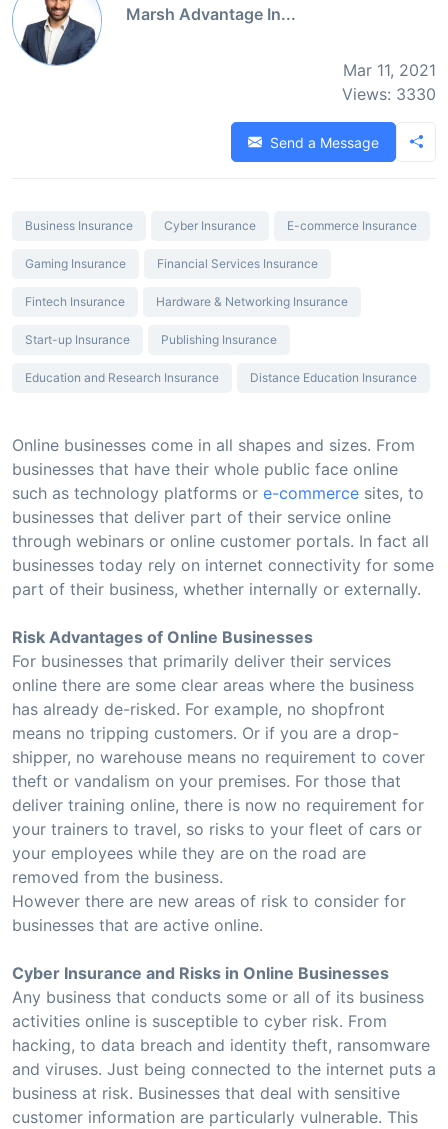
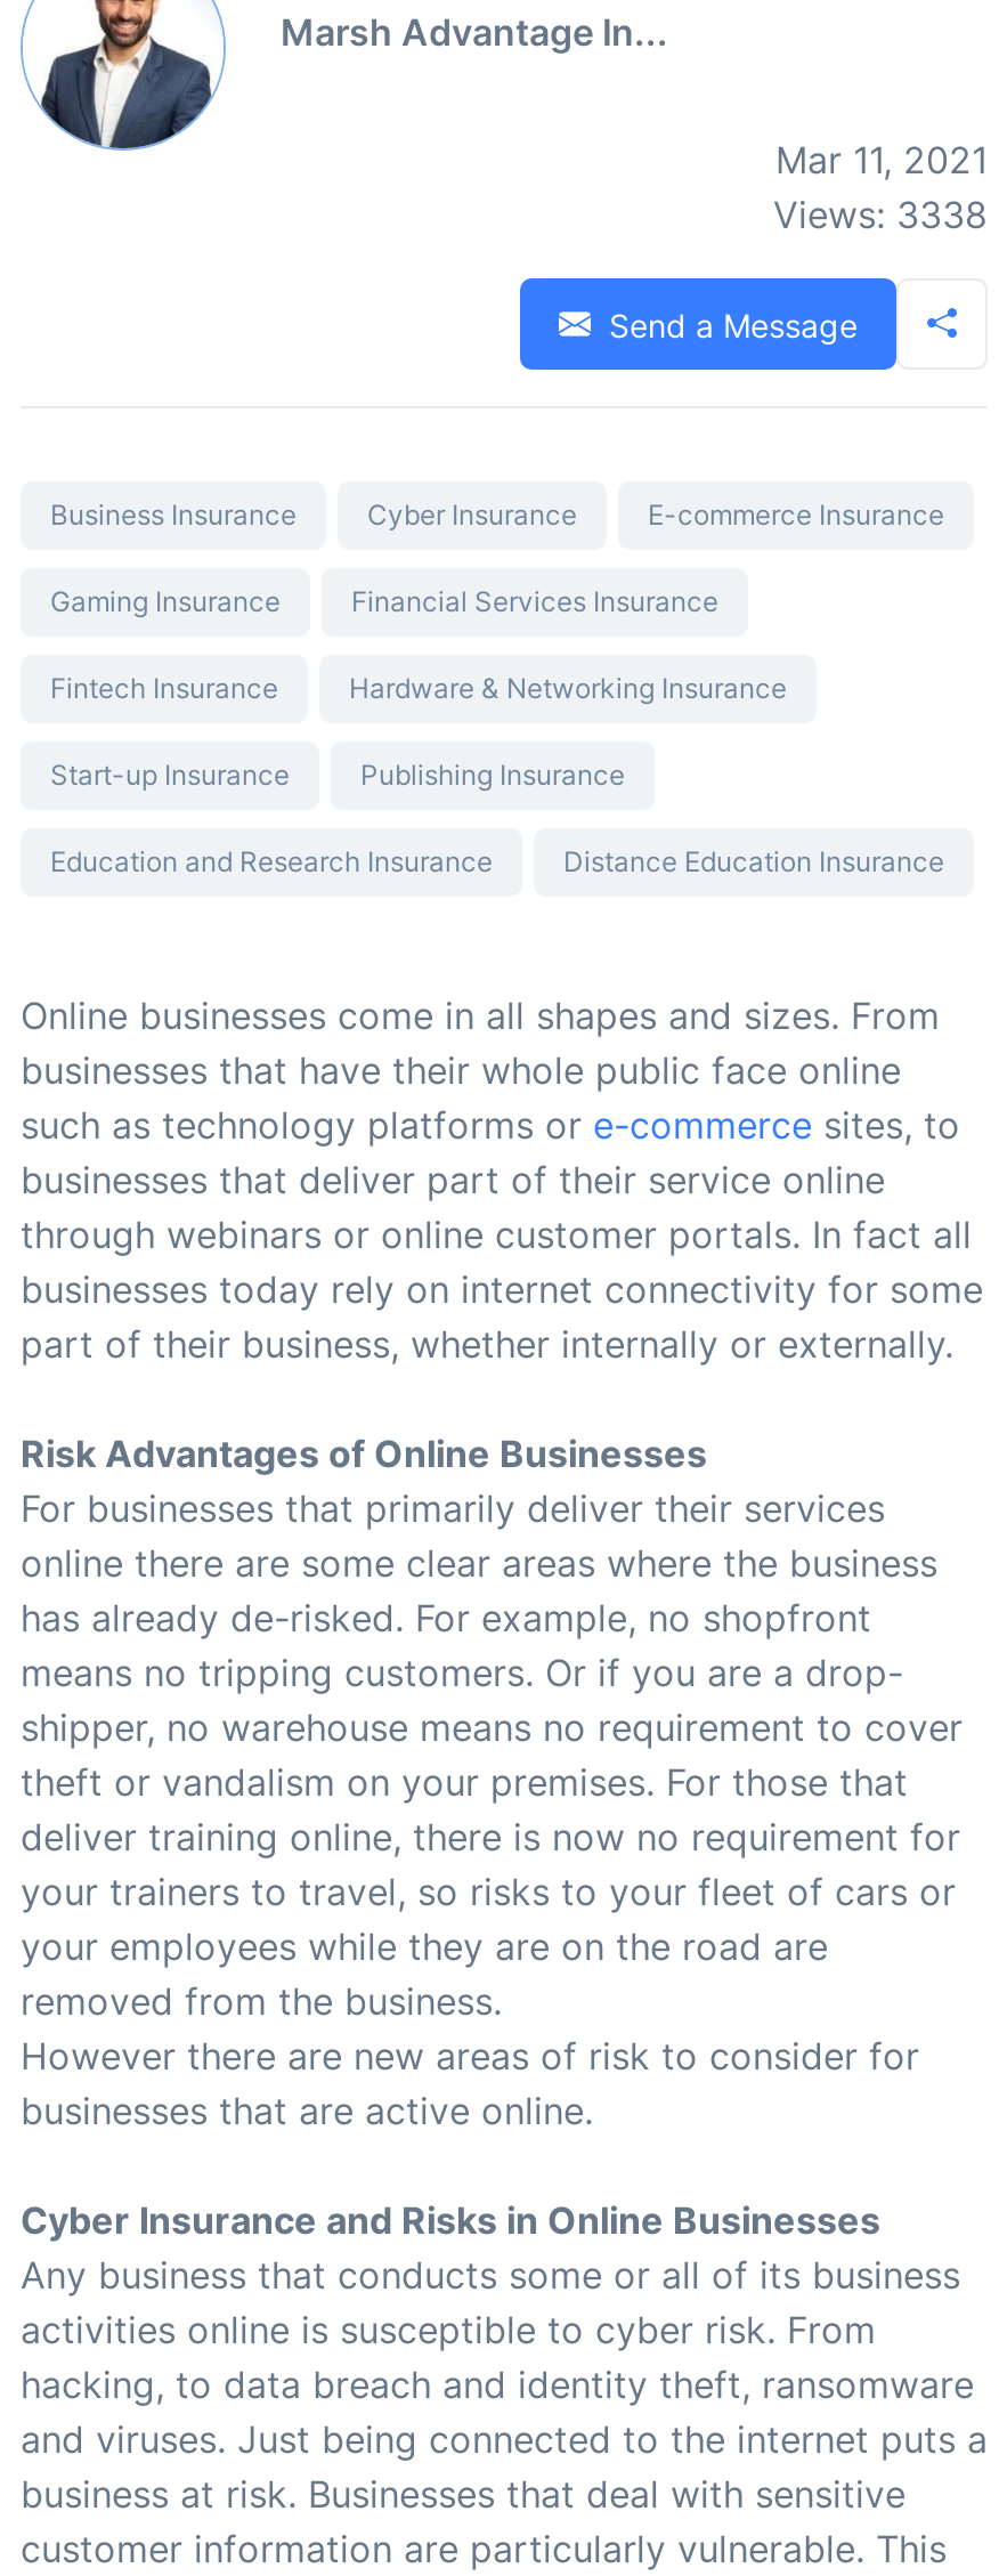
[342,84,436,104] Views: 3330 -> [773,192,988,238] Views: 3338

